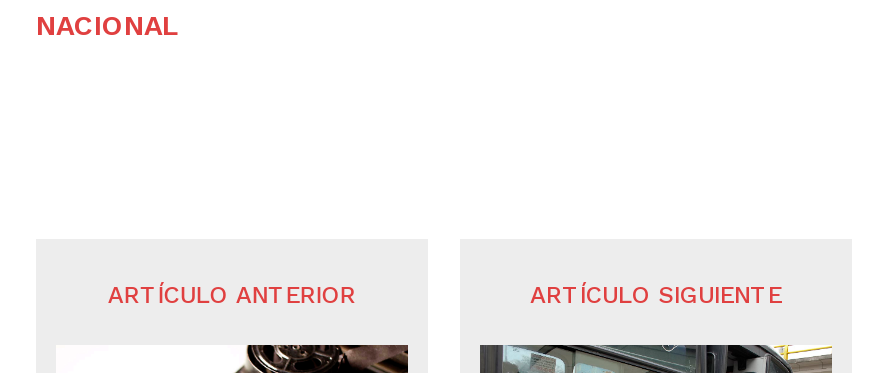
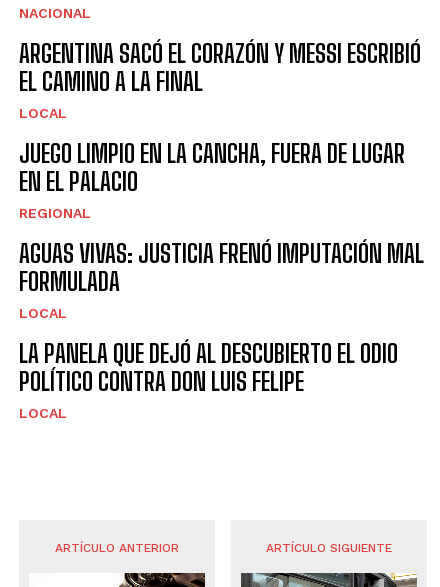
none -> [19,39,424,421] ARGENTINA SACÓ EL CORAZÓN Y MESSI ESCRIBIÓ | EL CAMINO A LA FINAL | LOCAL | JUEGO LIMPIO EN LA CANCHA, FUERA DE LUGAR | EN EL PALACIO | REGIONAL | AGUAS VIVAS: JUSTICIA FRENÓ IMPUTACIÓN MAL | FORMULADA | LOCAL | LA PANELA QUE DEJÓ AL DESCUBIERTO EL ODIO | POLÍTICO CONTRA DON LUIS FELIPE | LOCAL

